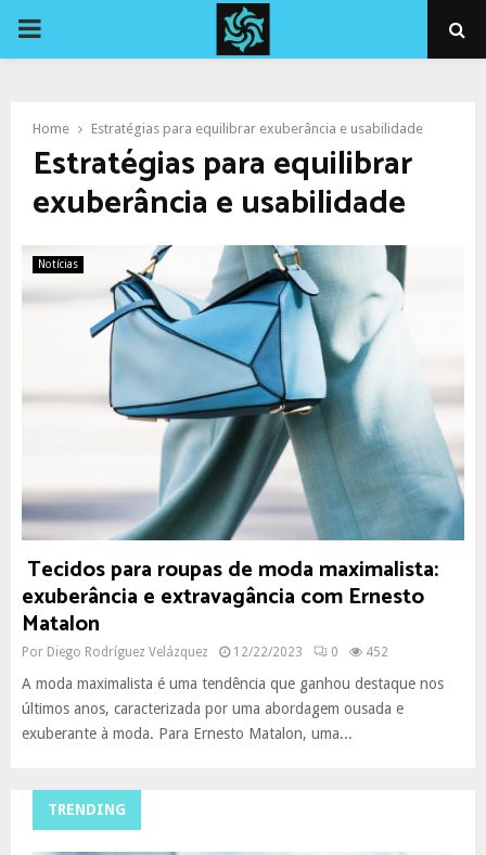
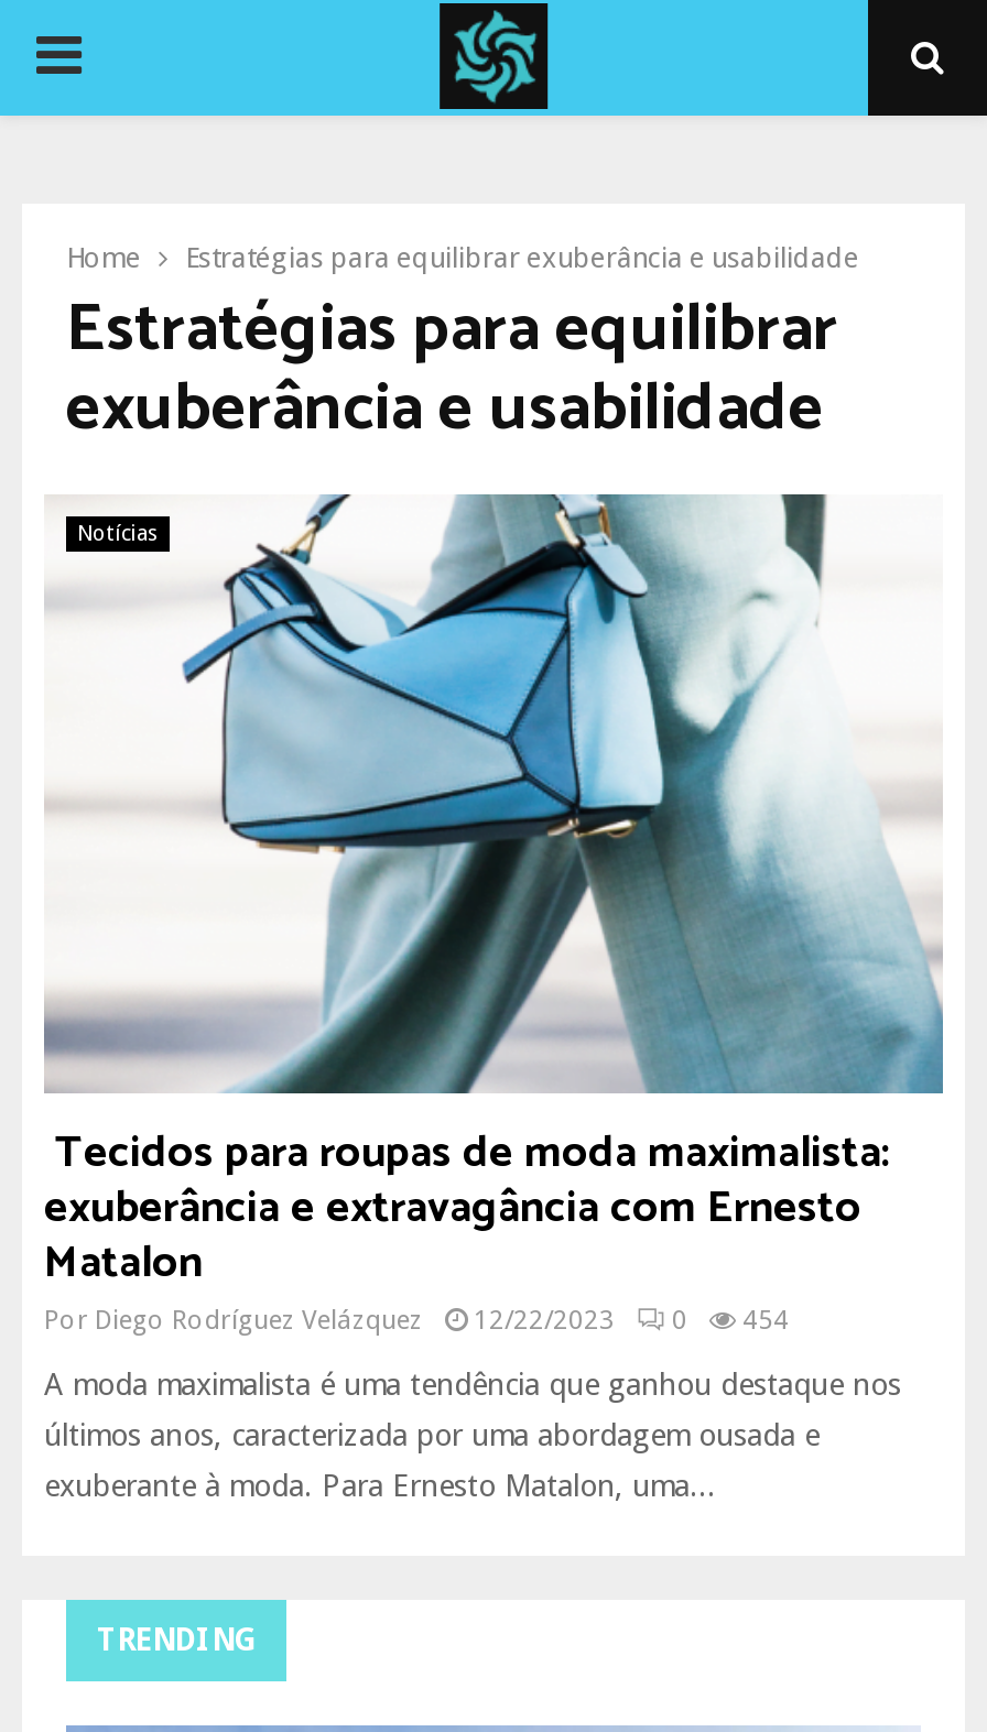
[22,645,388,660] Por Diego Rodríguez Velázquez 12/22/2023 0 452 -> [44,1305,789,1336] Por Diego Rodríguez Velázquez 12/22/2023 0 454

